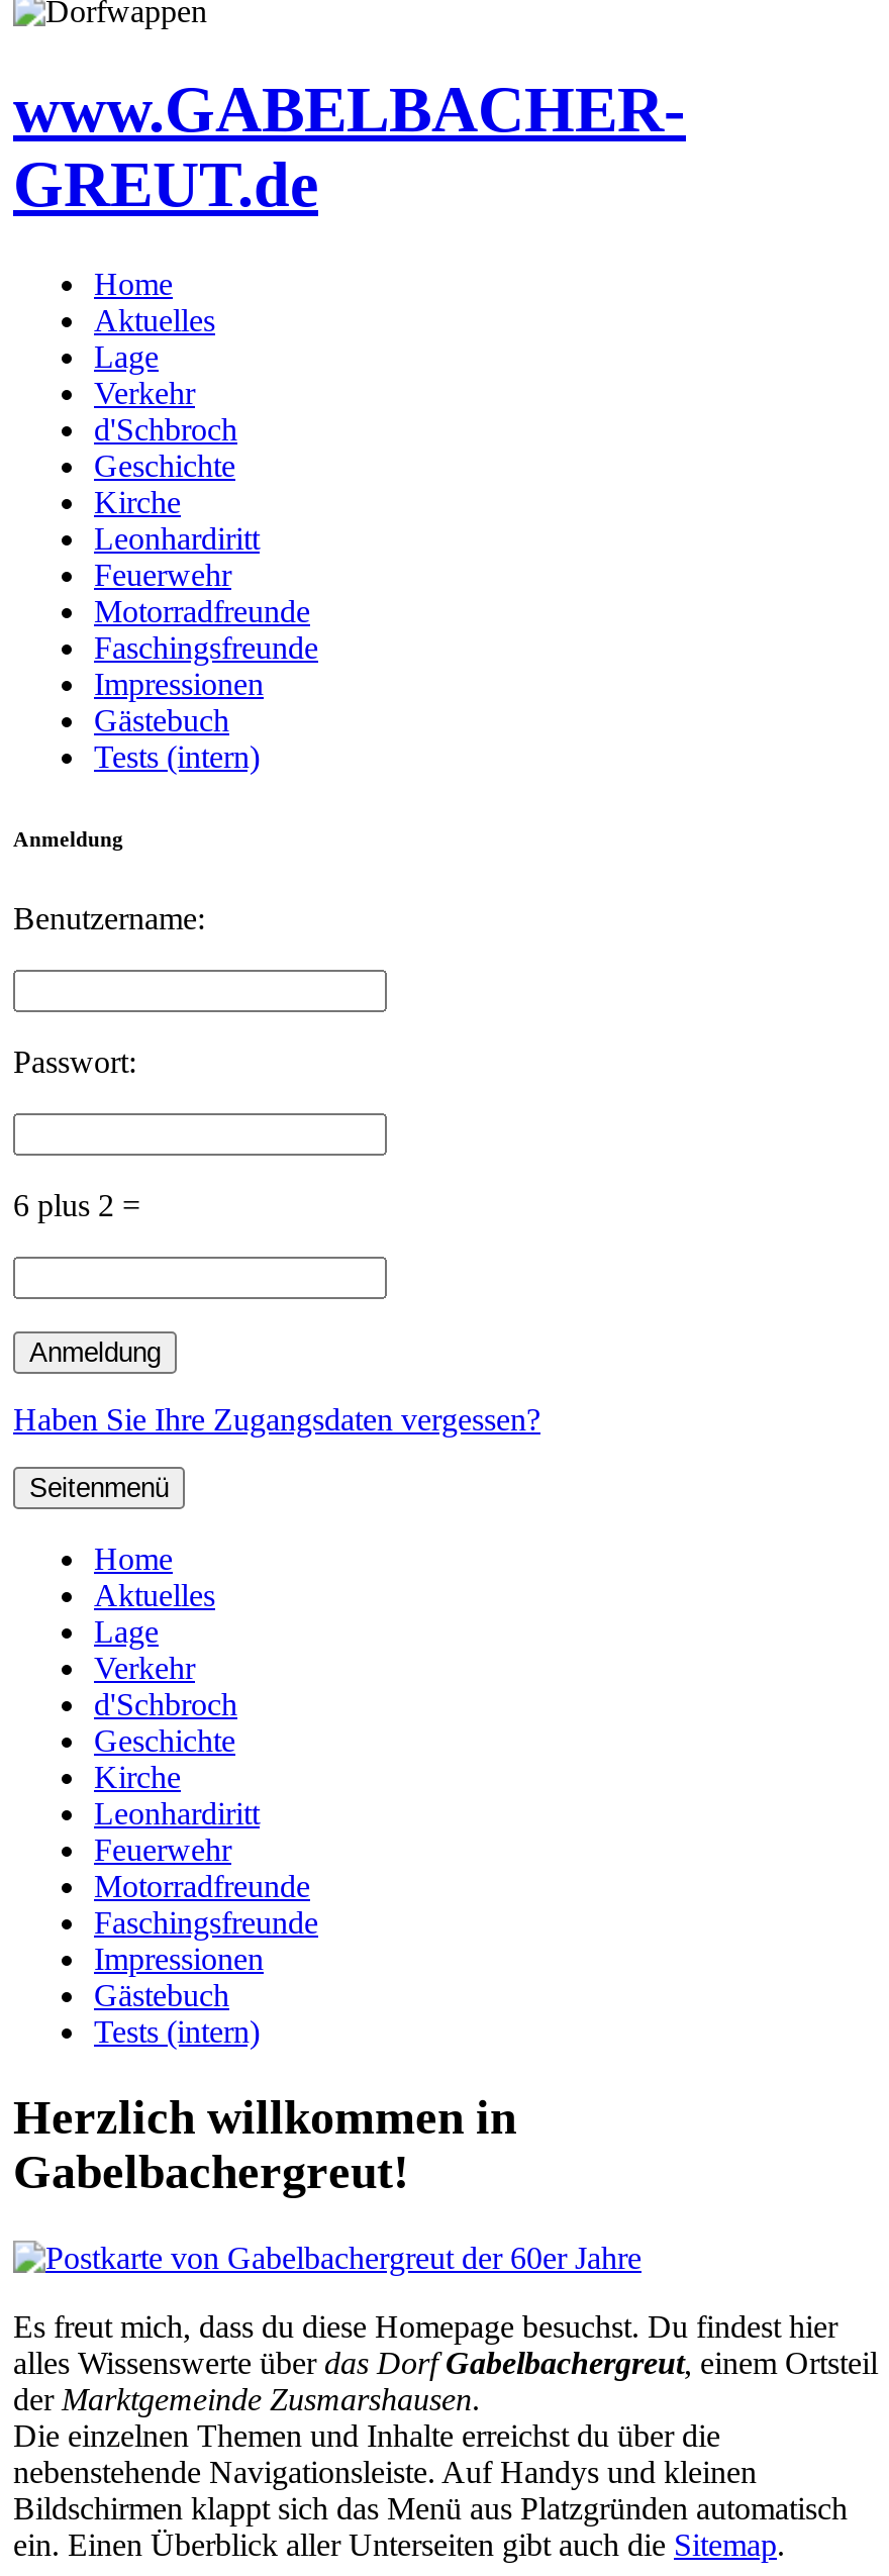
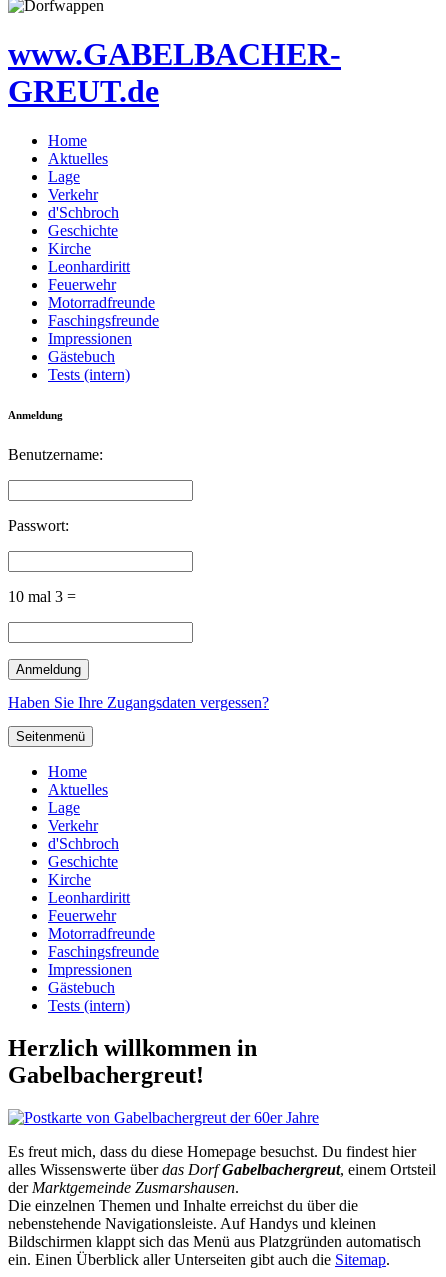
[13,1188,140,1222] 6 plus 2 = -> [8,588,76,605] 10 mal 3 =

